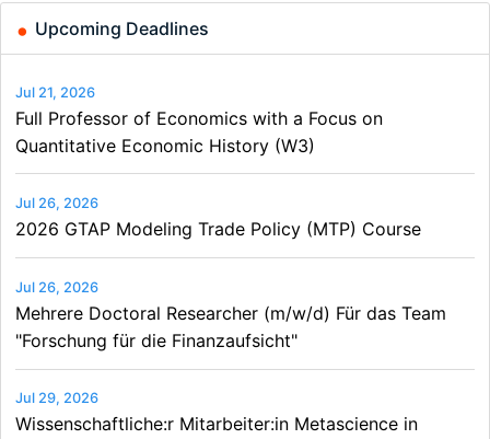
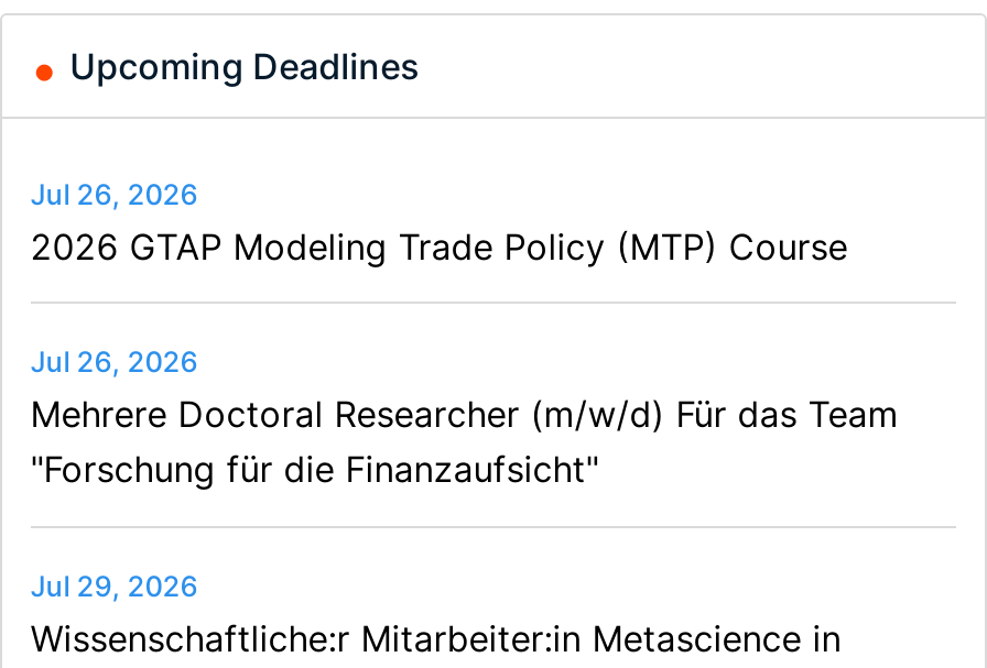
[15,84,383,156] Jul 21, 2026 | Full Professor of Economics with a Focus on | Quantitative Economic History (W3) -> none

